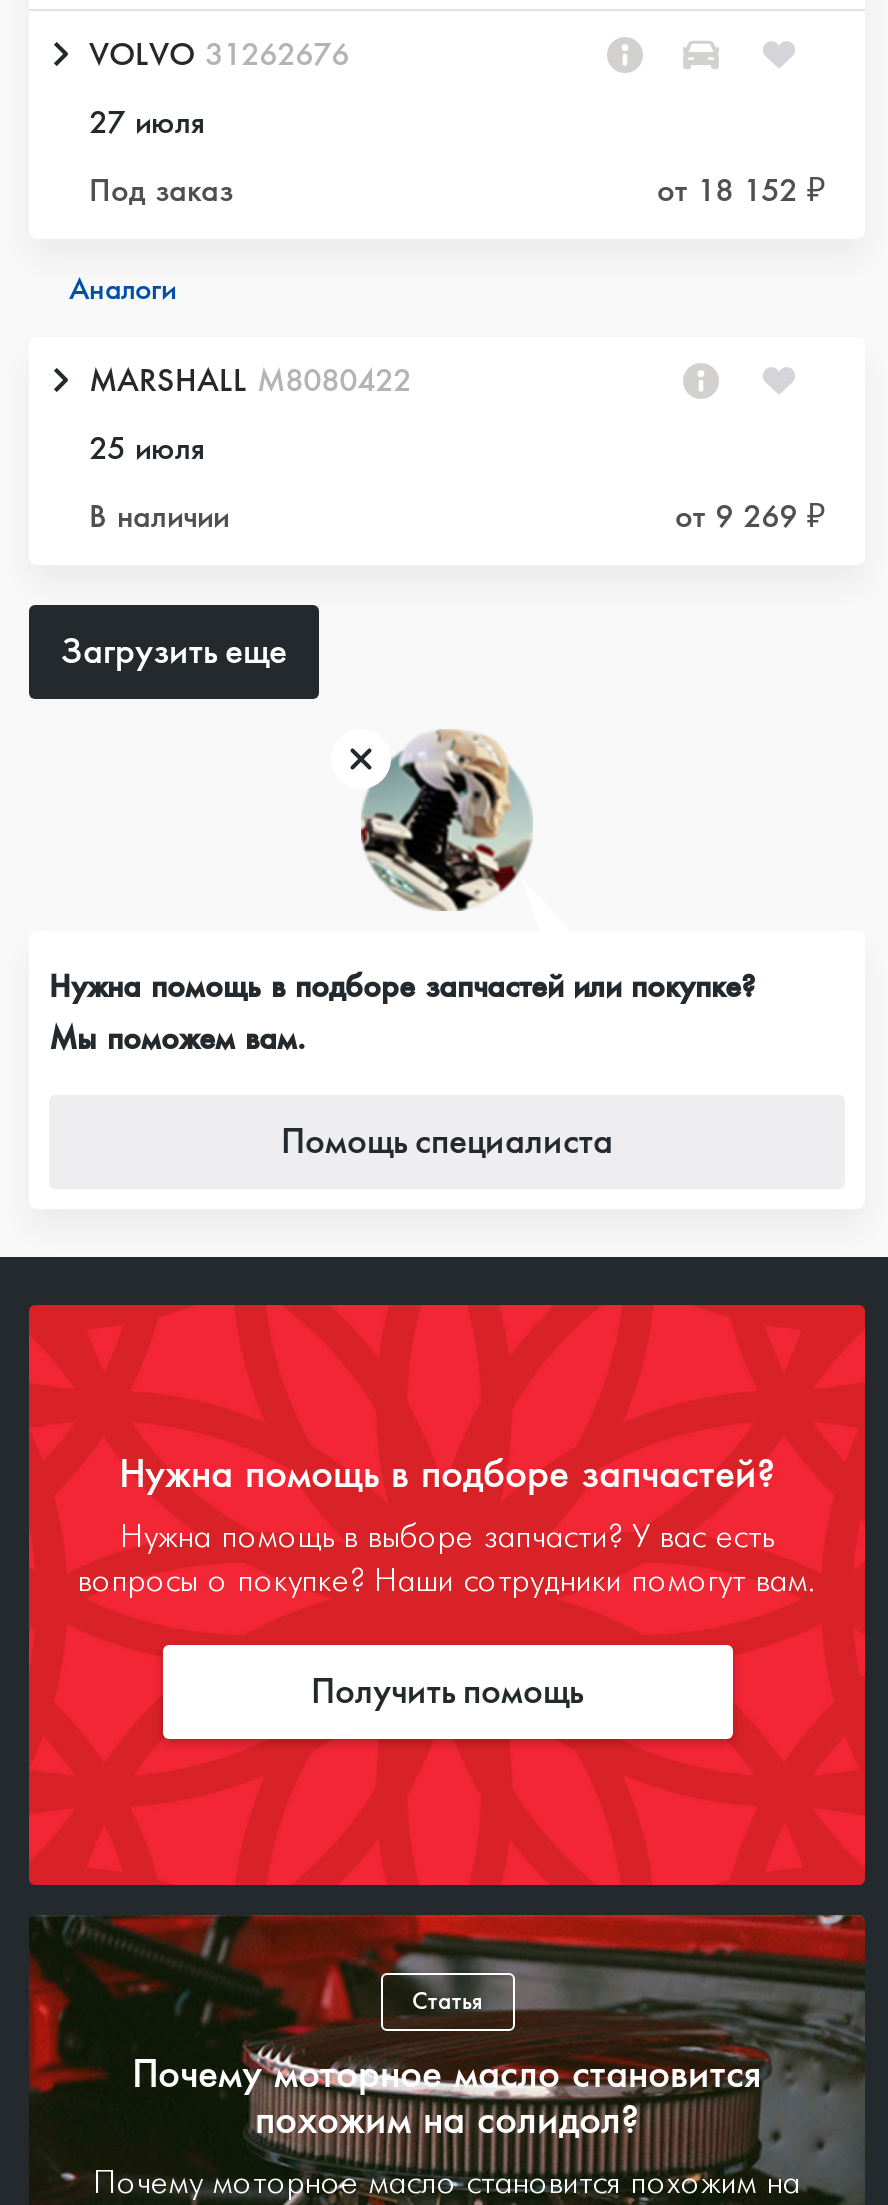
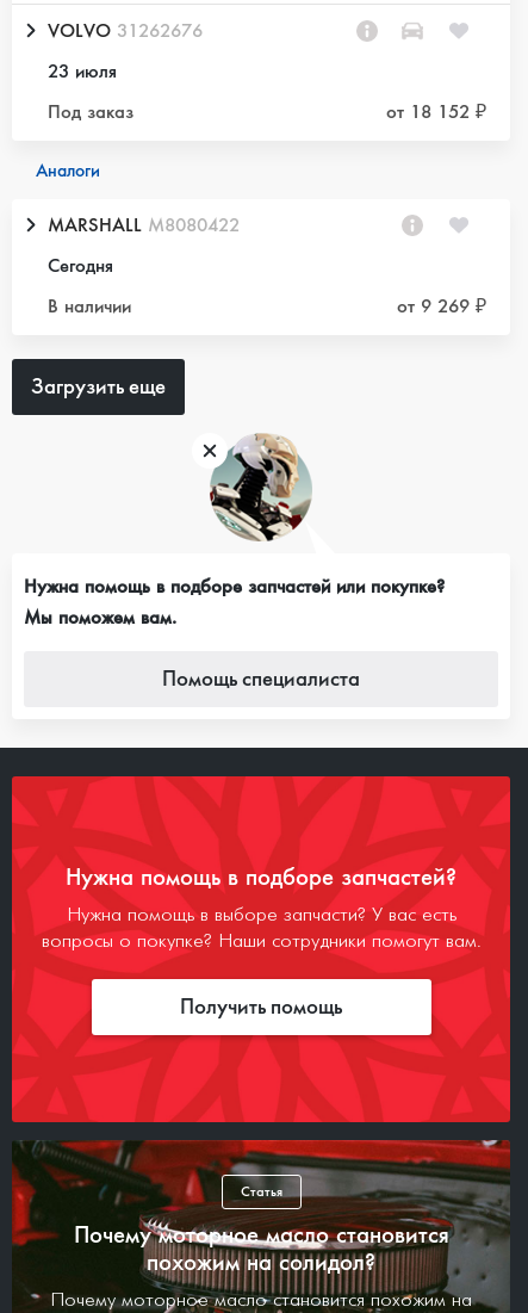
[89,101,205,143] 27 июля -> [48,58,117,83] 23 июля
[89,427,205,469] 25 июля -> [48,253,113,278] Сегодня

